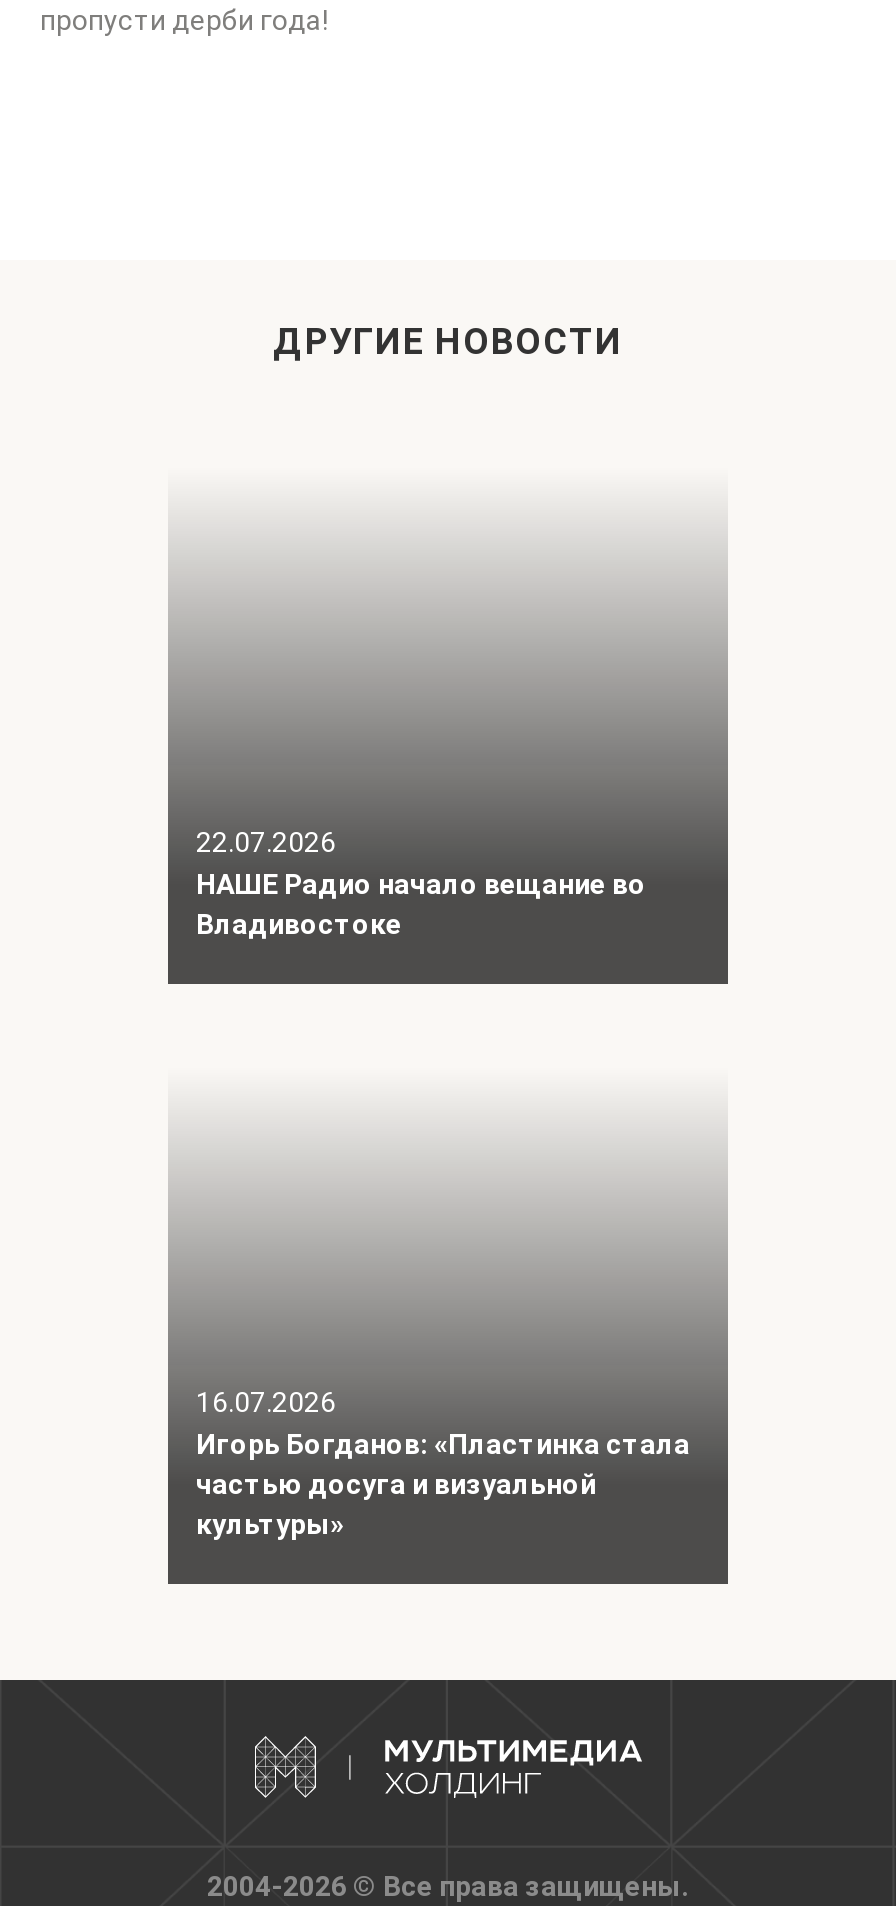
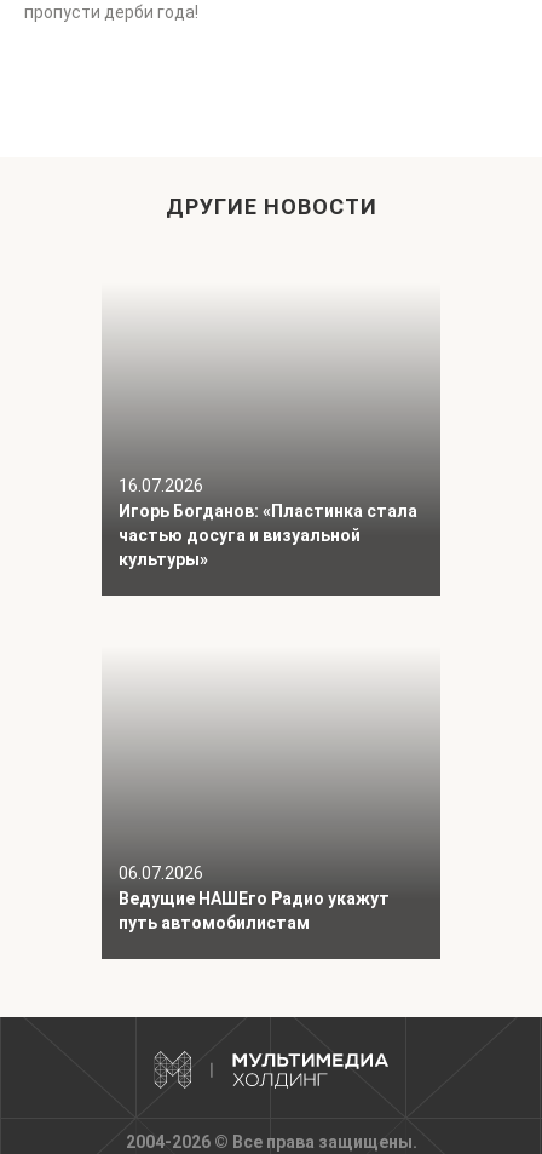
[196,826,646,940] 22.07.2026 | НАШЕ Радио начало вещание во | Владивостоке -> none
moved [196,1386,690,1540] -> [119,476,417,569]: 16.07.2026 | Игорь Богданов: «Пластинка стала | частью досуга и визуальной | культуры»
none -> [119,863,390,932] 06.07.2026 | Ведущие НАШЕго Радио укажут | путь автомобилистам

